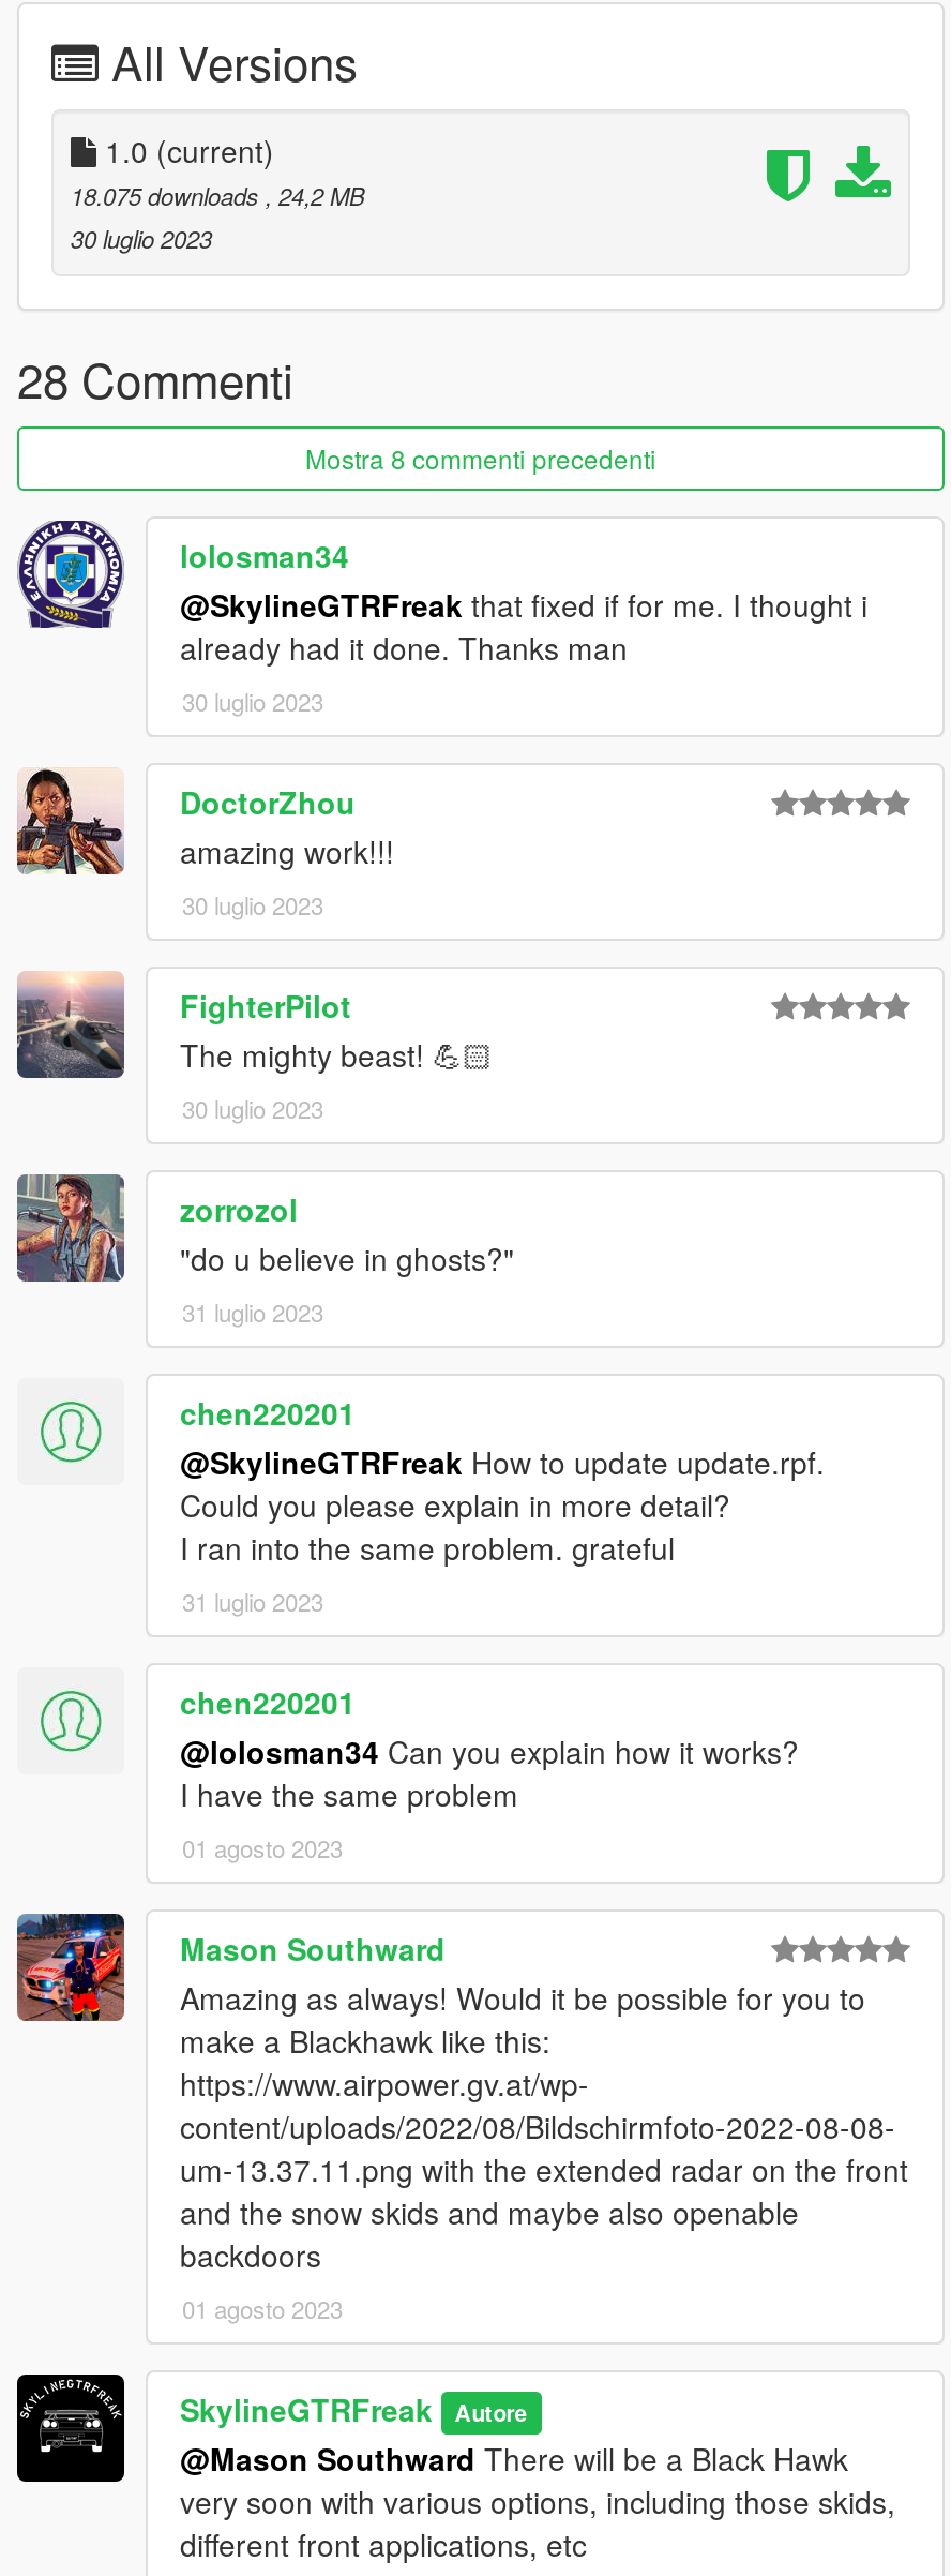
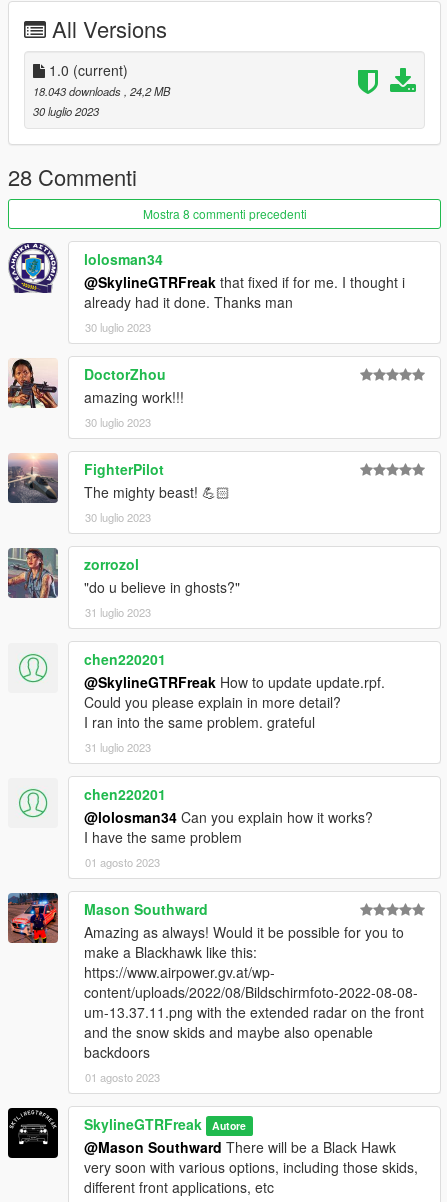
[71,177,364,212] 18.075 downloads, 24,2 MB -> [33,83,170,99] 18.043 downloads, 24,2 MB

